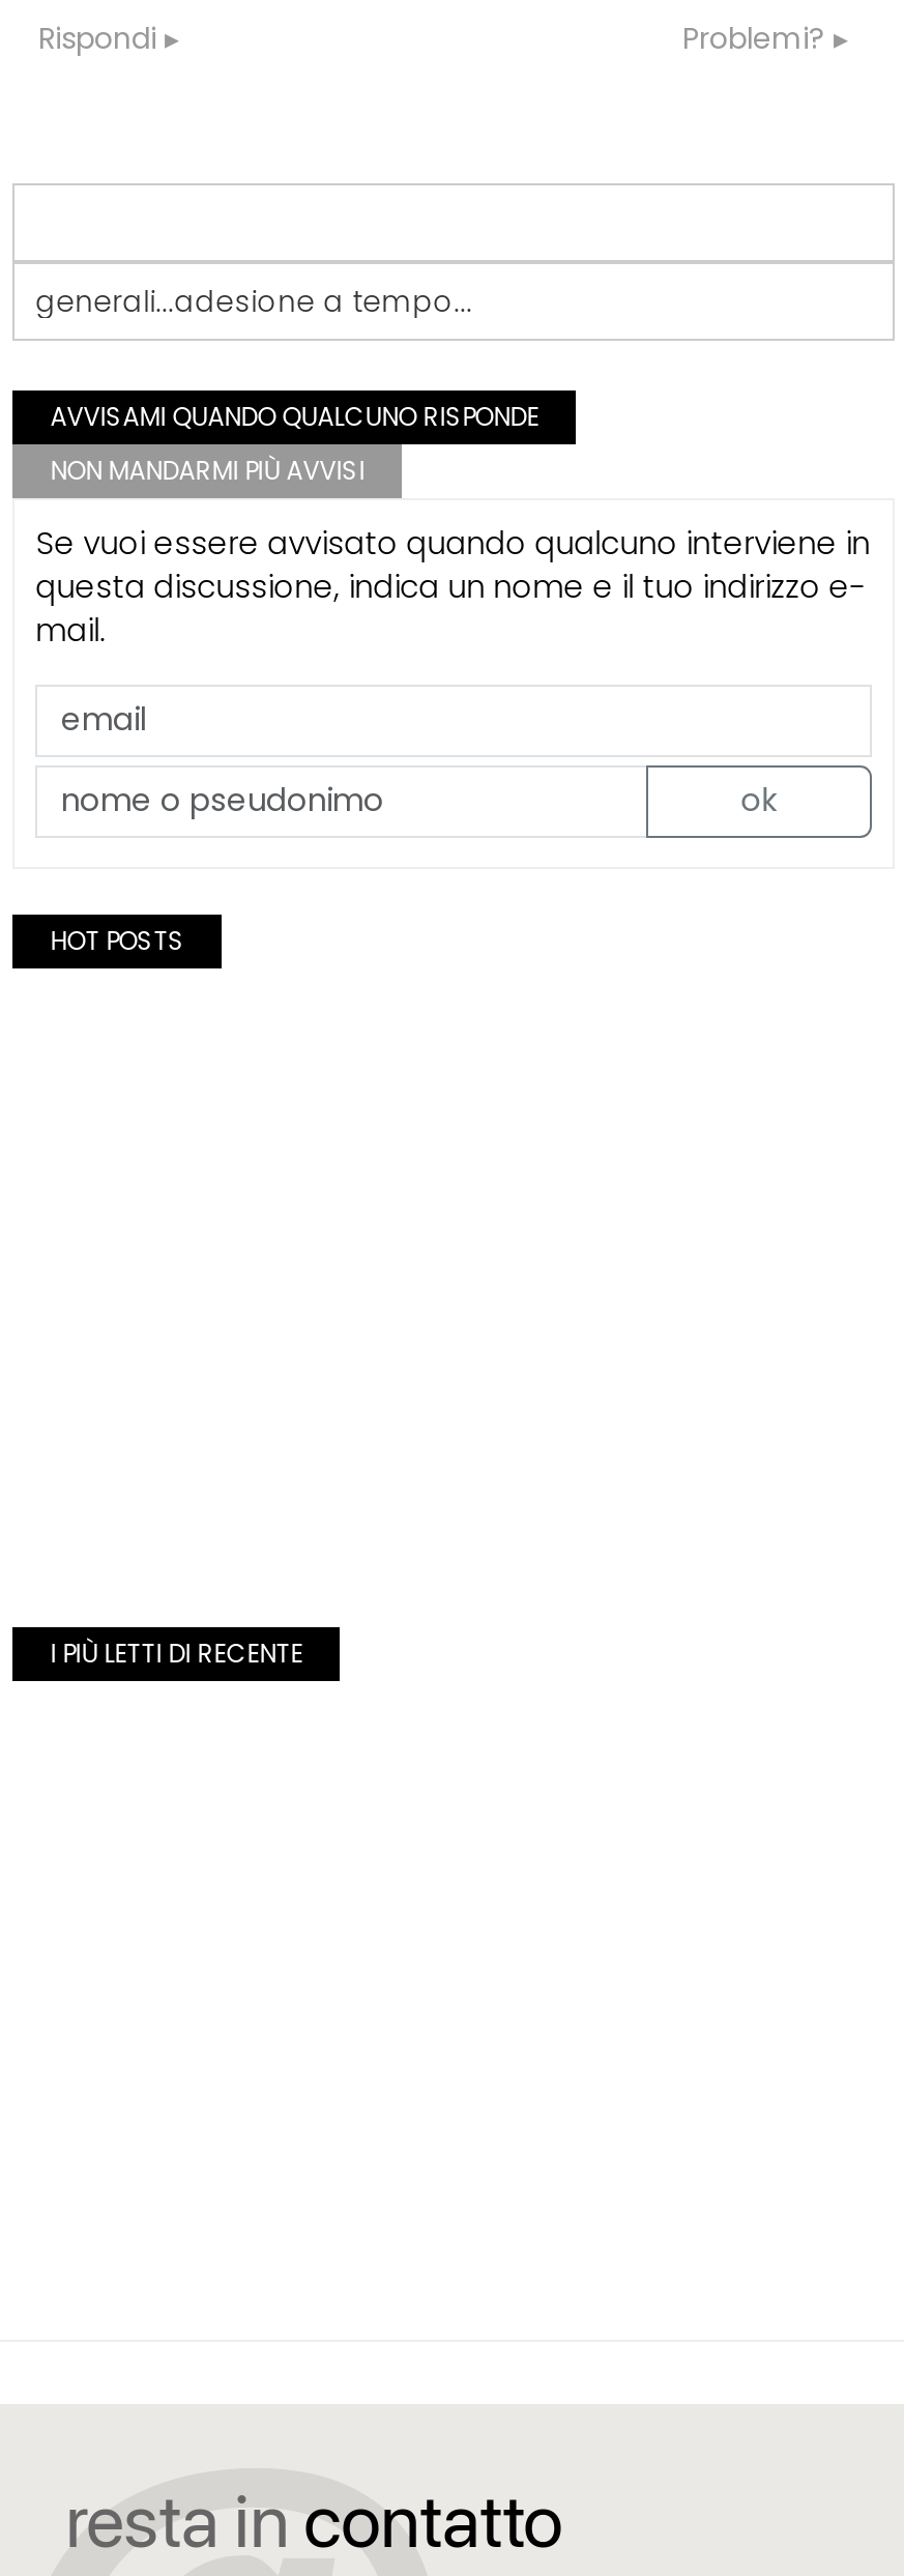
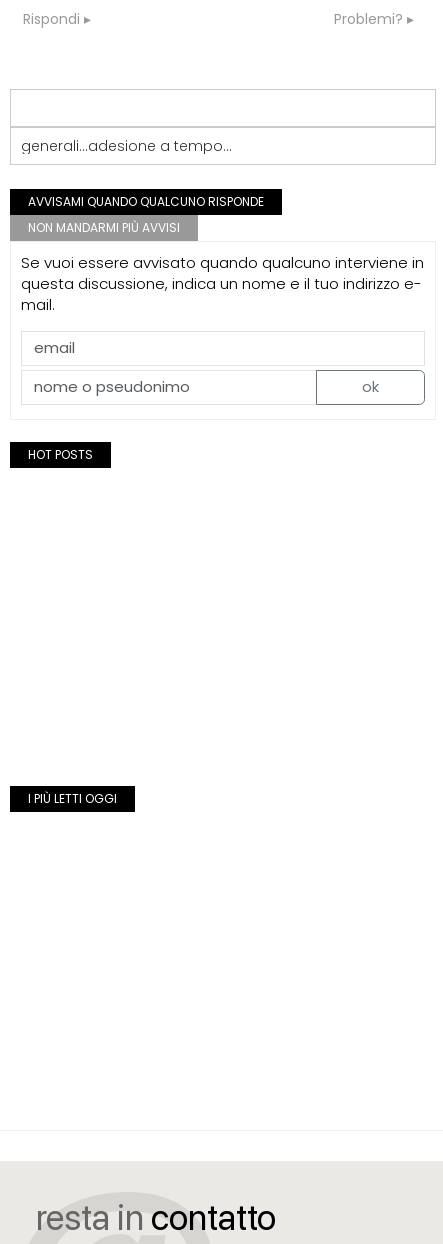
[50,1636,303,1671] I PIÙ LETTI DI RECENTE -> [28,790,117,807] I PIÙ LETTI OGGI

